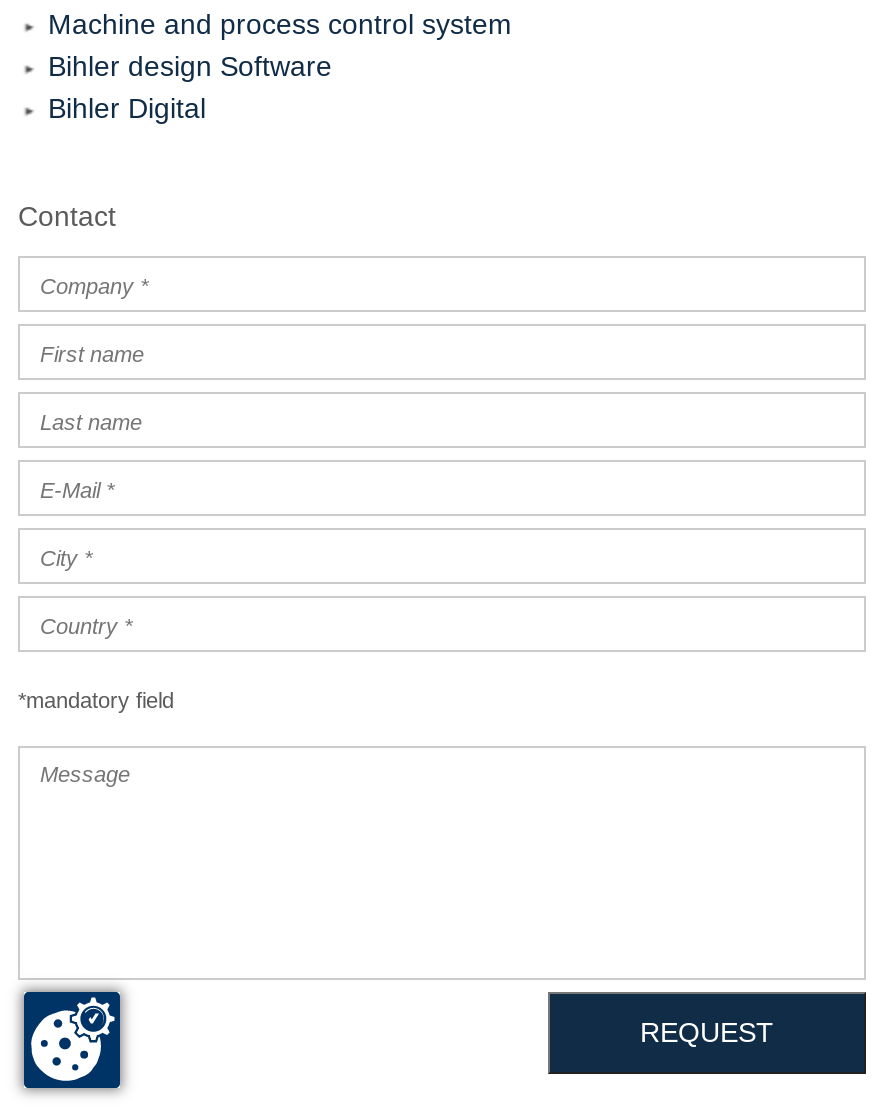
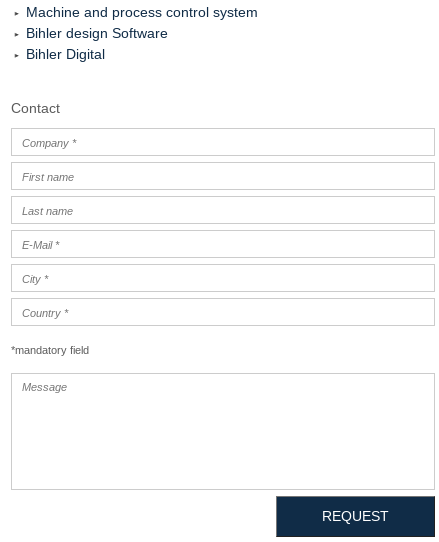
[16,986,128,1096] [image] -> none

